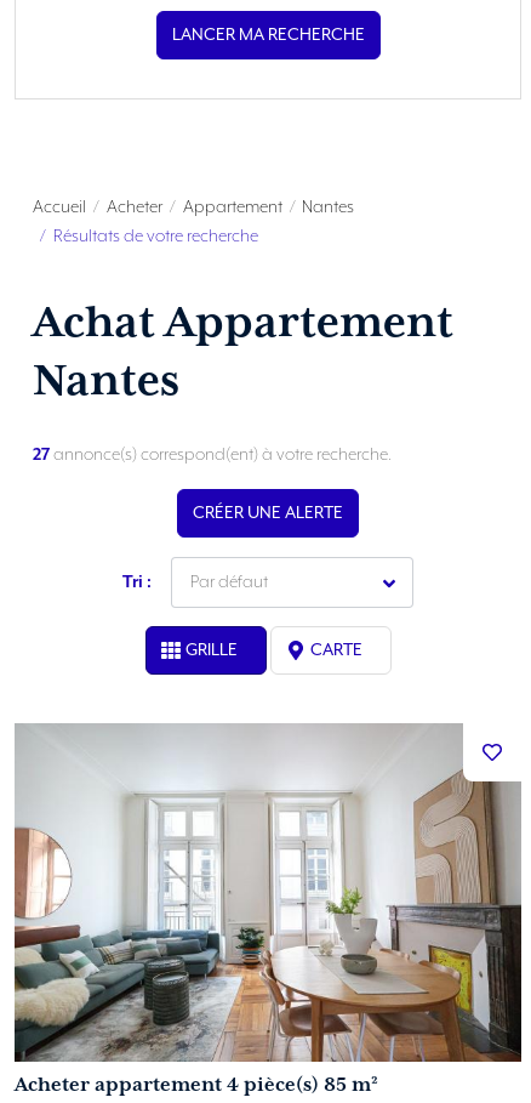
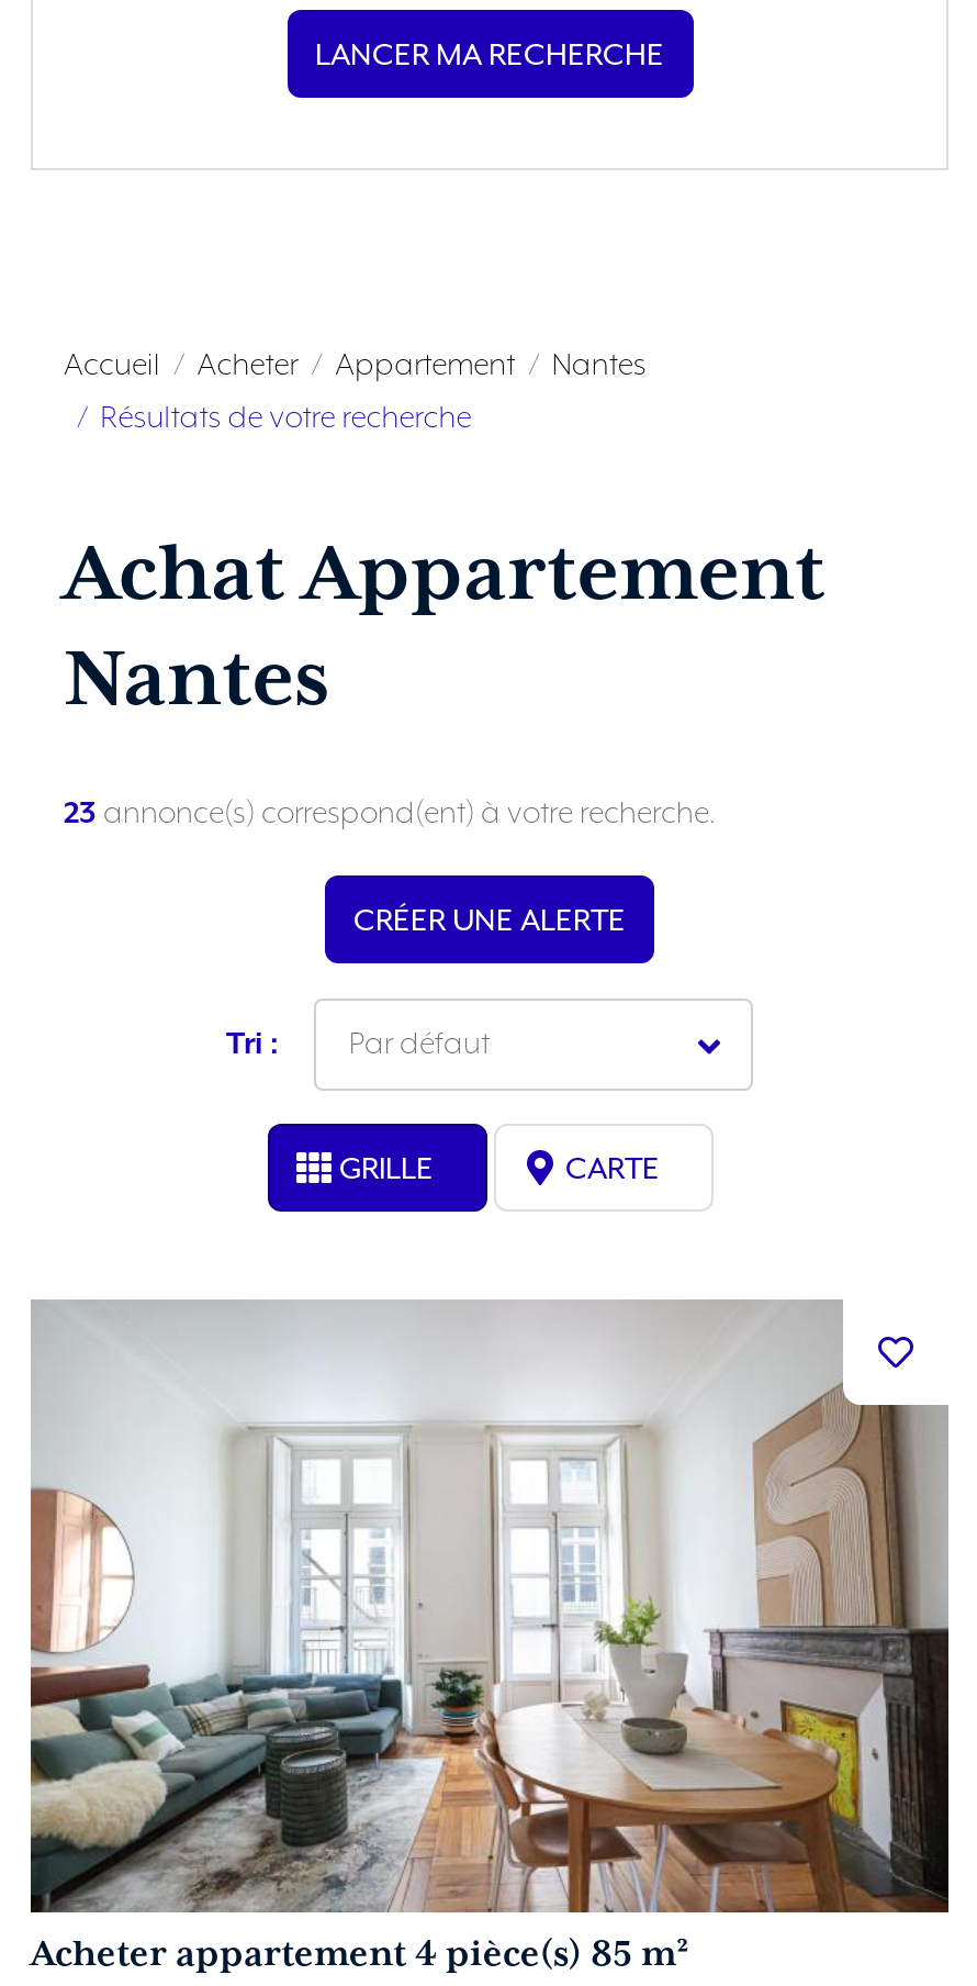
[33,445,392,465] 27 annonce(s) correspond(ent) à votre recherche. -> [64,796,716,832] 23 annonce(s) correspond(ent) à votre recherche.

